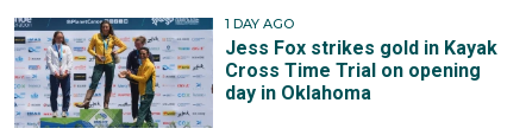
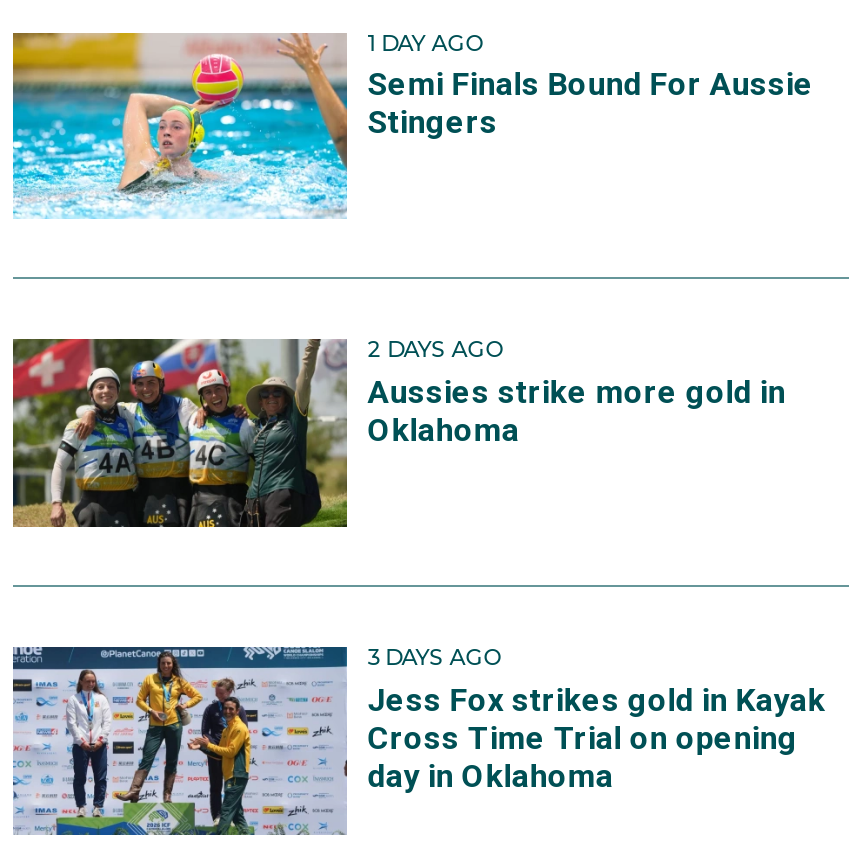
none -> [11,30,813,220] [image] | Semi Finals Bound For Aussie | Stingers
none -> [11,336,785,530] [image] | 2 DAYS AGO | Aussies strike more gold in | Oklahoma
none -> [367,643,501,671] 3 DAYS AGO

